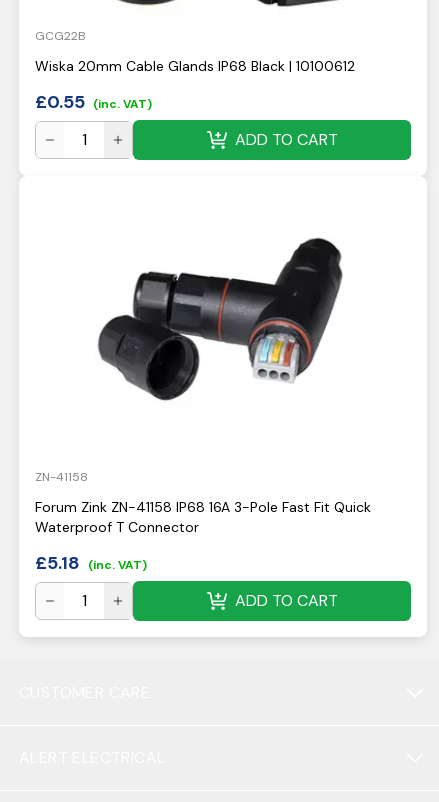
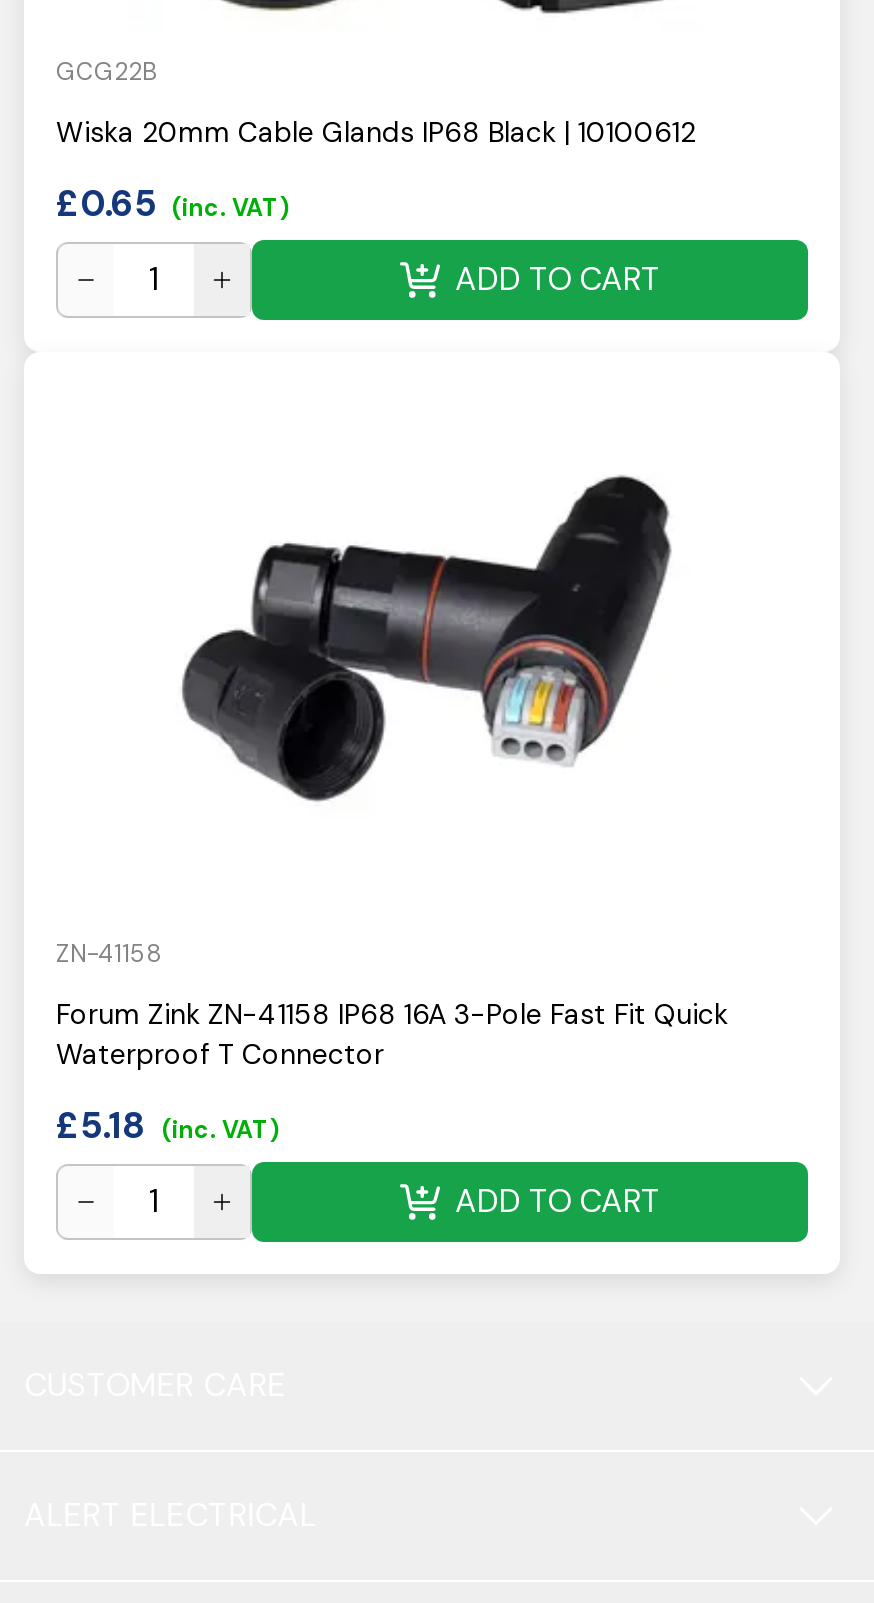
[35,90,152,114] £0.55 (inc. VAT) -> [56,180,290,228] £0.65 (inc. VAT)

